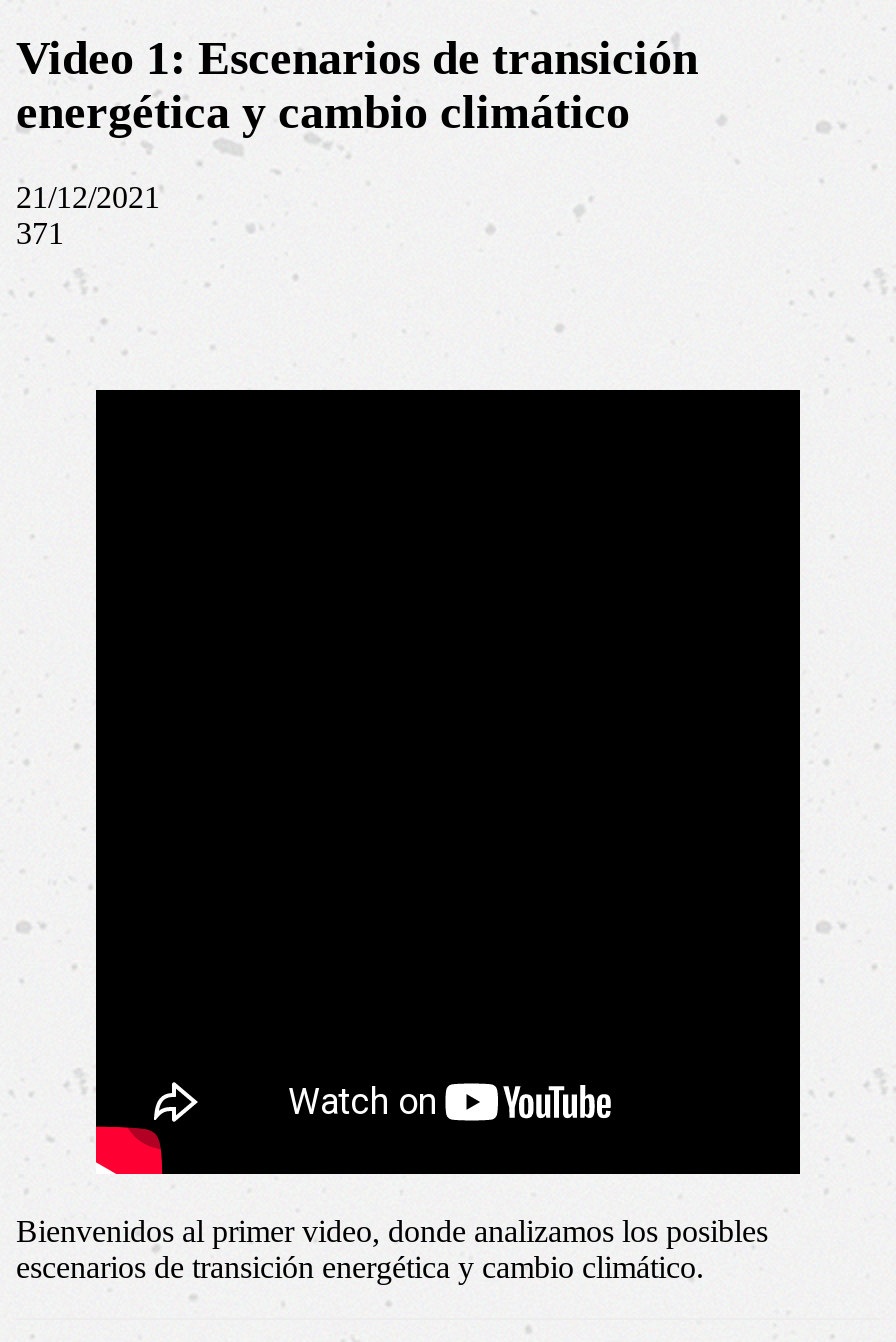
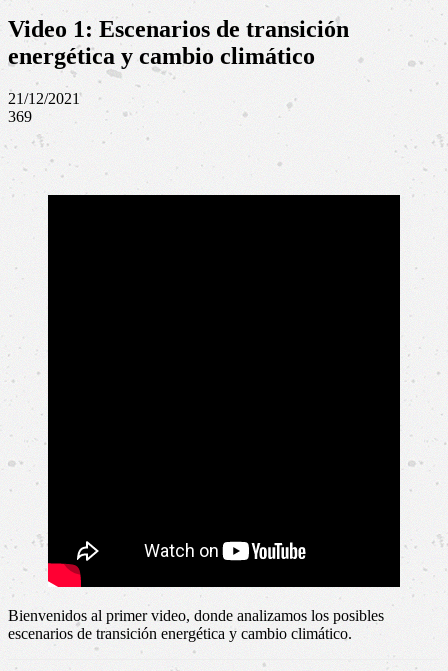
[16,216,64,250] 371 -> [8,108,32,125] 369

